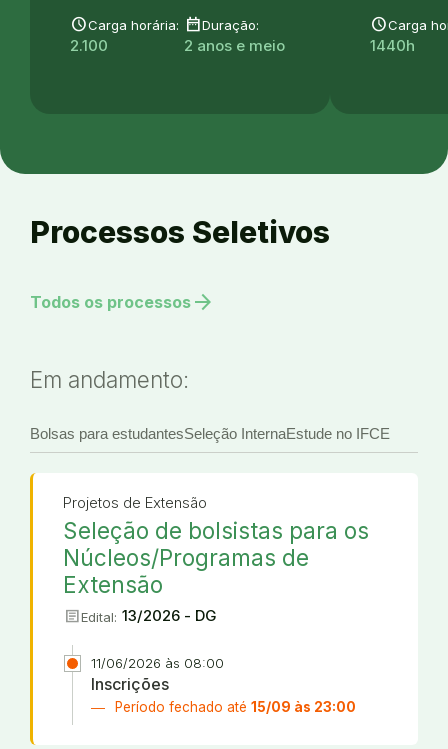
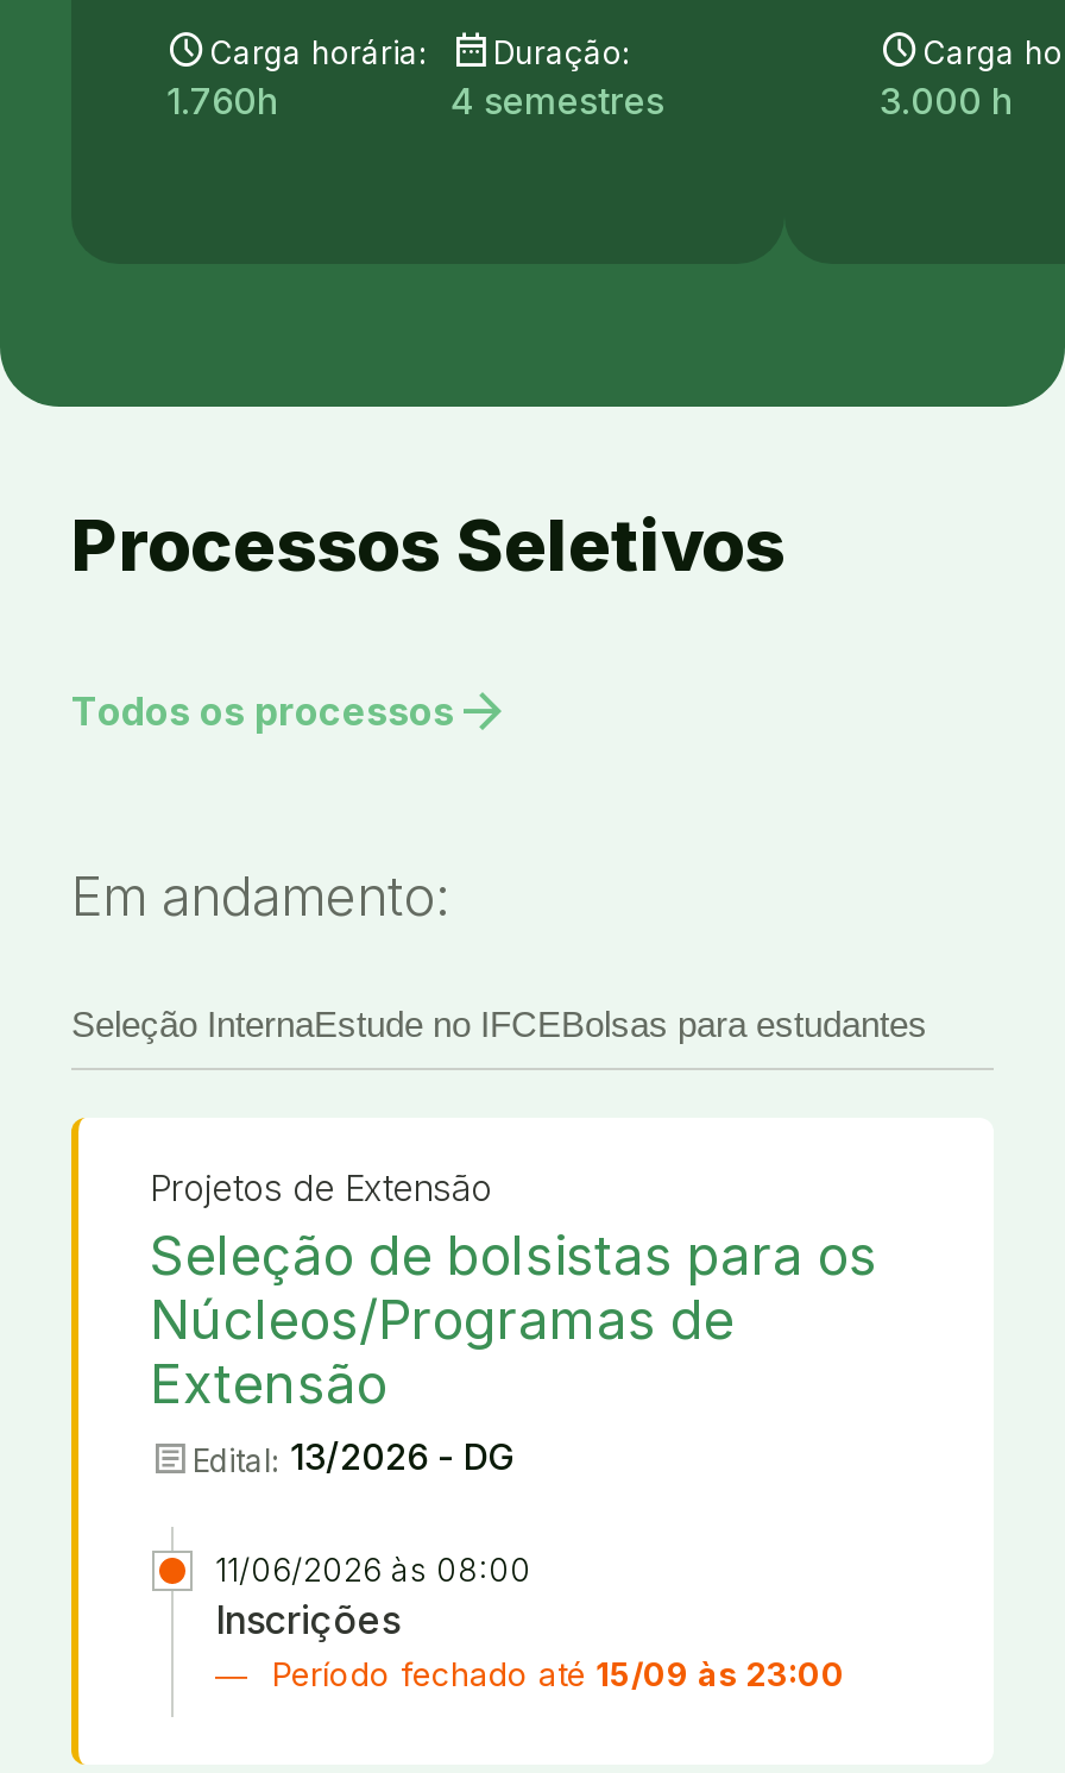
[70,36,108,55] 2.100 -> [166,79,278,125] 1.760h
[184,36,285,55] 2 anos e meio -> [450,79,664,125] 4 semestres
[370,36,415,55] 1440h -> [880,79,1013,125] 3.000 h
[30,425,390,442] Bolsas para estudantesSeleção InternaEstude no IFCE -> [71,1005,927,1045] Seleção InternaEstude no IFCEBolsas para estudantes

